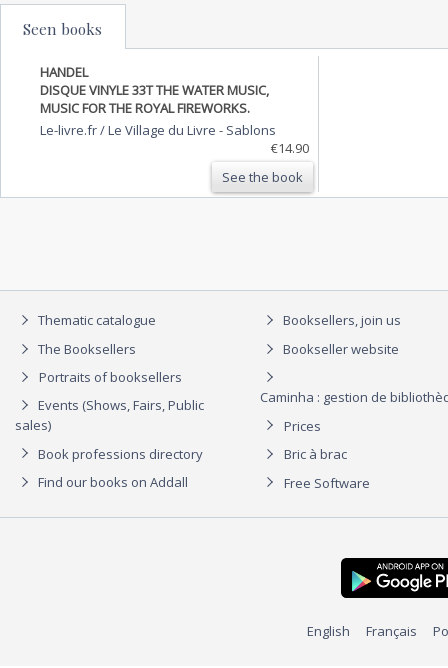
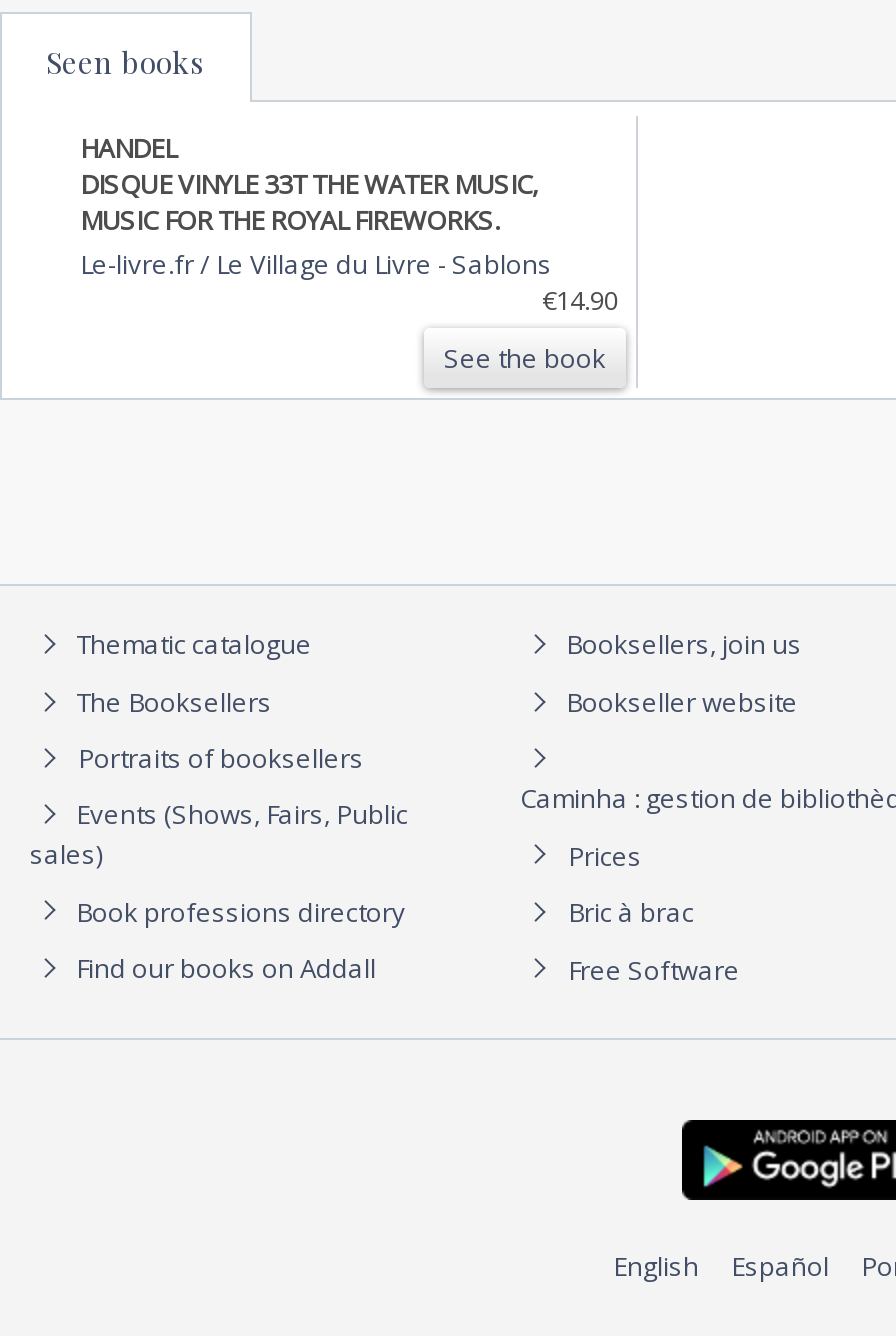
[365,622,416,640] Français -> [731,1247,829,1283] Español

